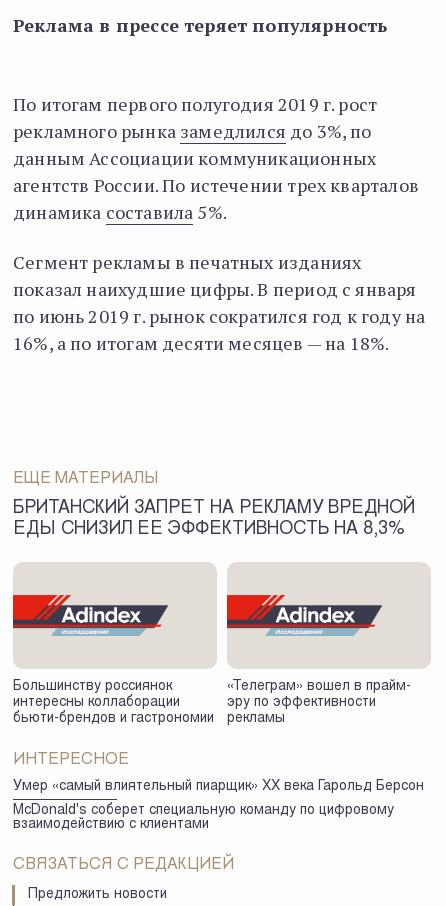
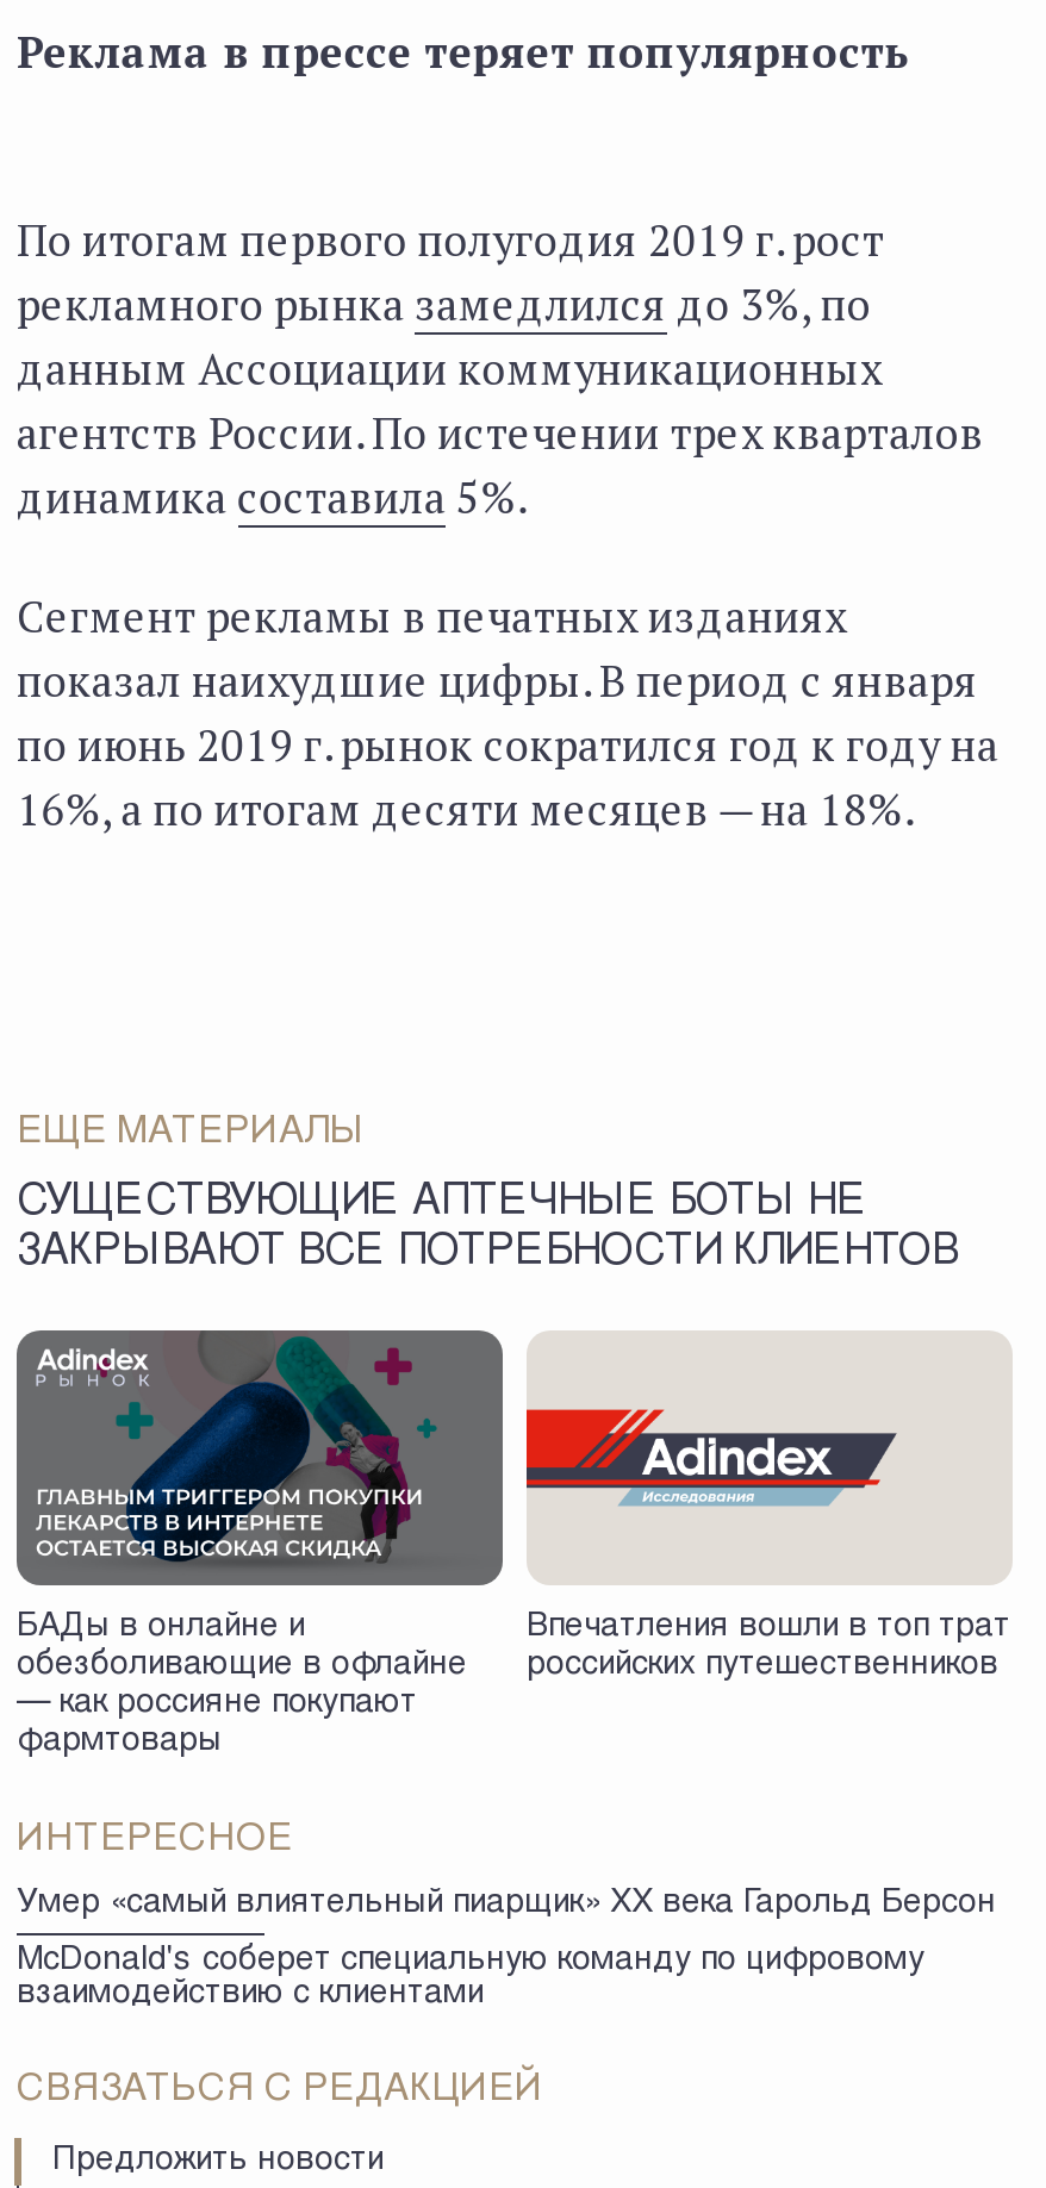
[13,500,415,539] БРИТАНСКИЙ ЗАПРЕТ НА РЕКЛАМУ ВРЕДНОЙ | ЕДЫ СНИЗИЛ ЕЕ ЭФФЕКТИВНОСТЬ НА 8,3% -> [17,1182,958,1275] СУЩЕСТВУЮЩИЕ АПТЕЧНЫЕ БОТЫ НЕ | ЗАКРЫВАЮТ ВСЕ ПОТРЕБНОСТИ КЛИЕНТОВ
[12,562,217,726] [image] | Большинству россиянок | интересны коллаборации | бьюти-брендов и гастрономии -> [14,1330,503,1759] [image] | БАДы в онлайне и | обезболивающие в офлайне | — как россияне покупают | фармтовары
[227,680,411,726] «Телеграм» вошел в прайм- | эру по эффективности | рекламы -> [527,1611,1010,1683] Впечатления вошли в топ трат | российских путешественников

